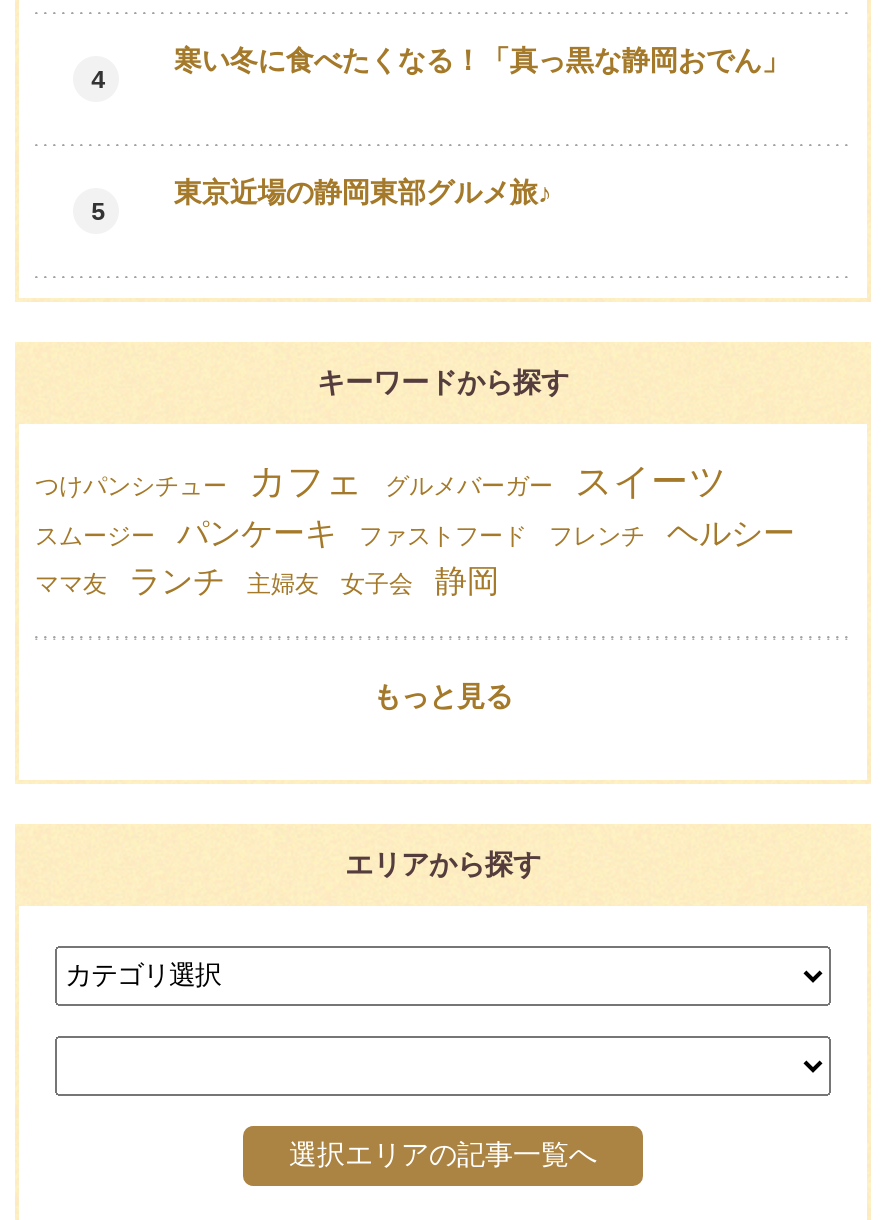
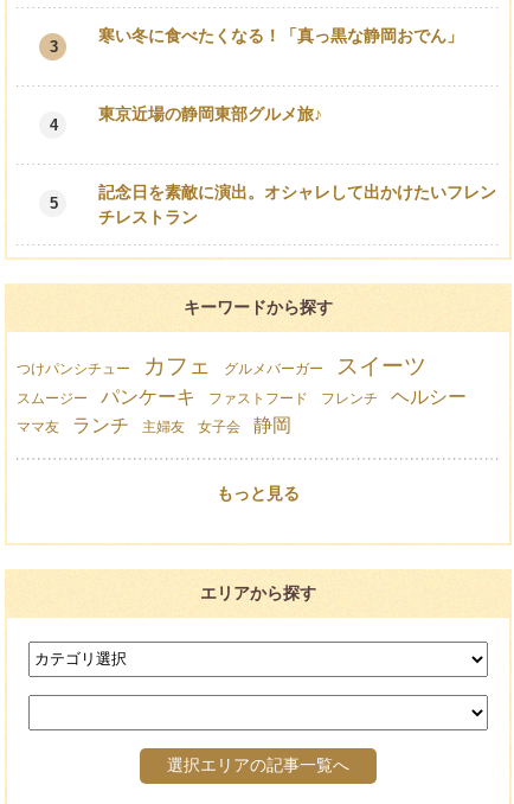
[91,66,105,94] 4 -> [50,39,58,56] 3
[91,198,105,226] 5 -> [50,117,58,134] 4
none -> [50,196,58,212] 5
none -> [99,183,497,226] 記念日を素敵に演出。オシャレして出かけたいフレン | チレストラン

